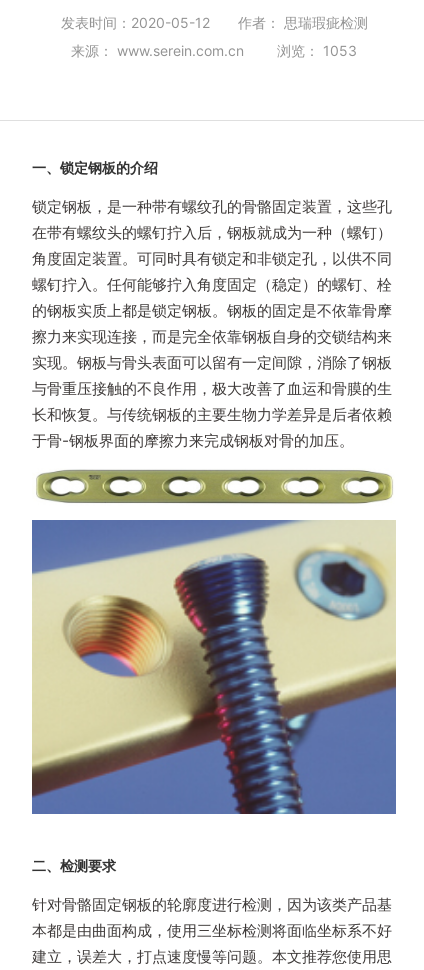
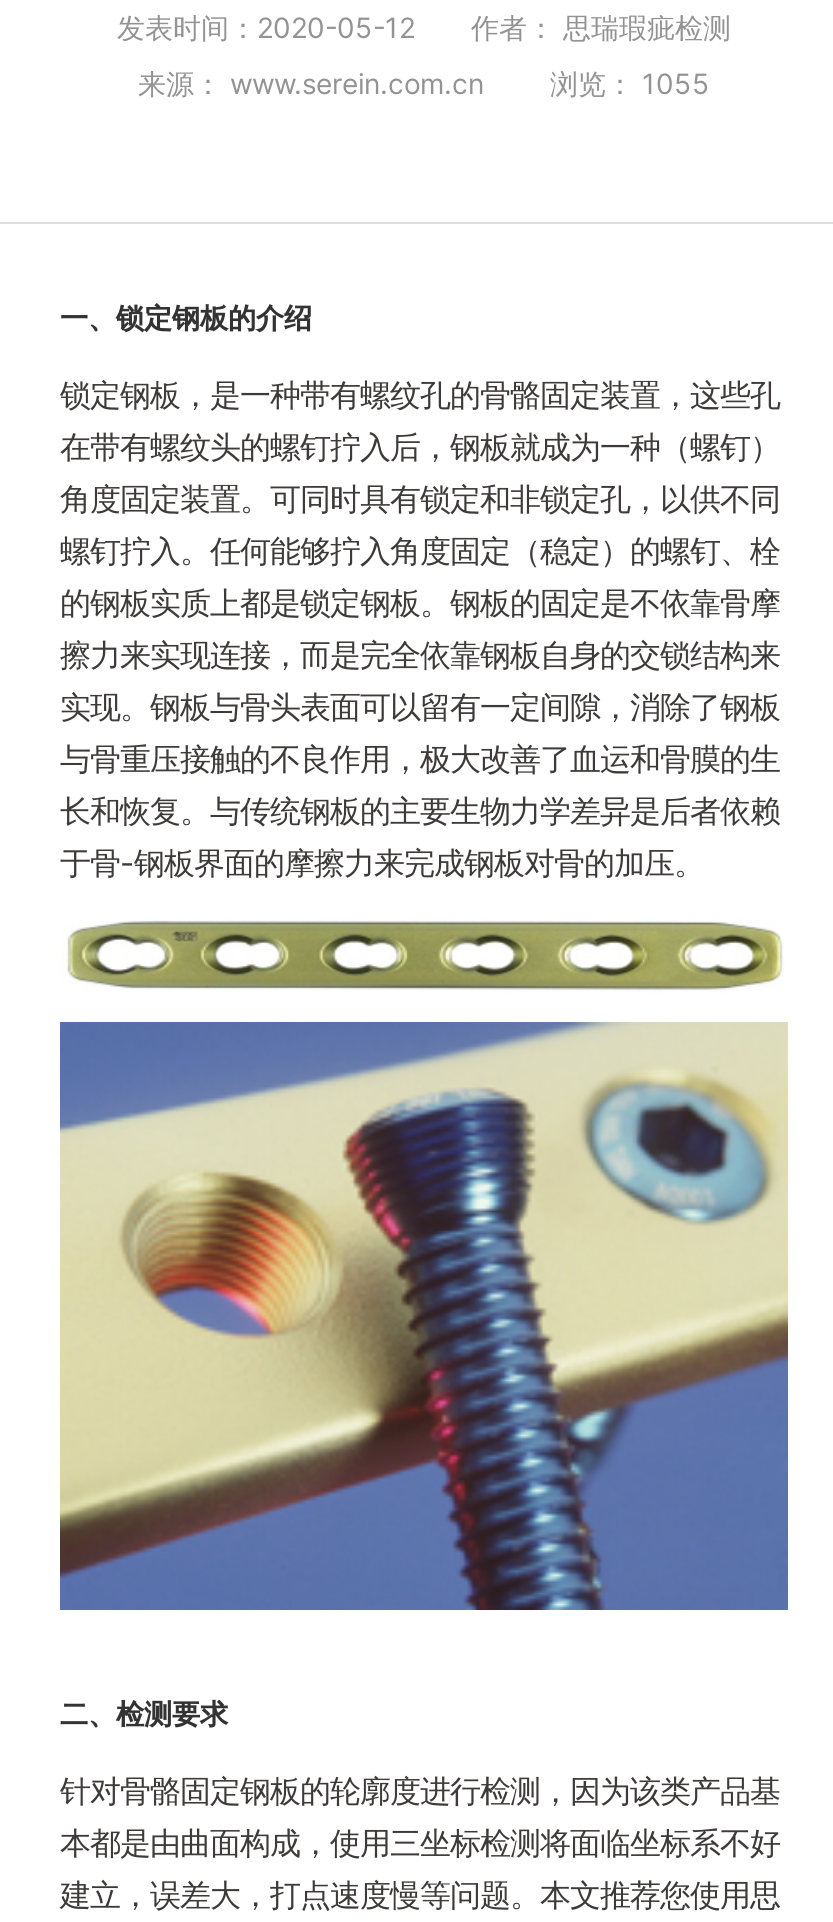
[71,41,357,58] 来源： www.serein.com.cn 浏览：1053 -> [138,65,710,99] 来源： www.serein.com.cn 浏览：1055

